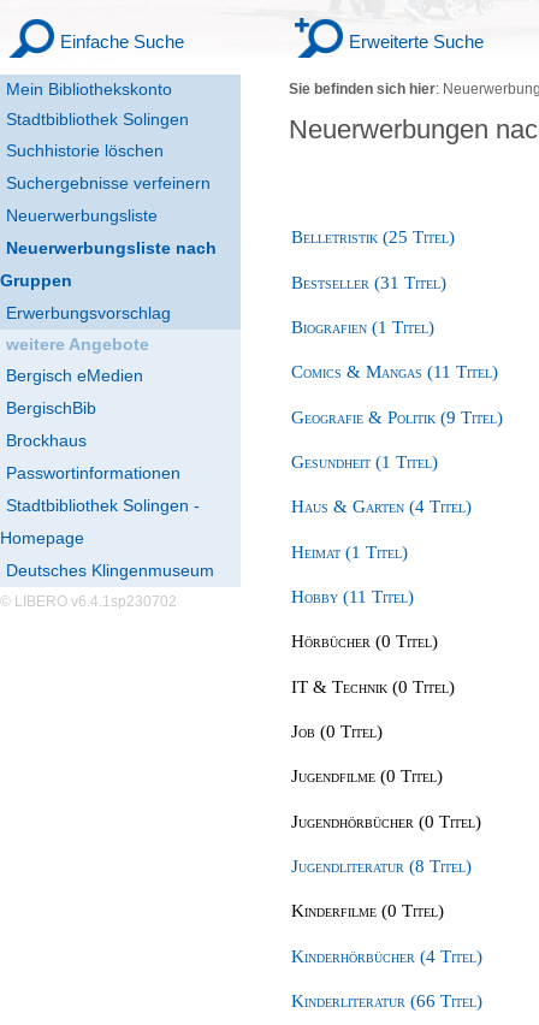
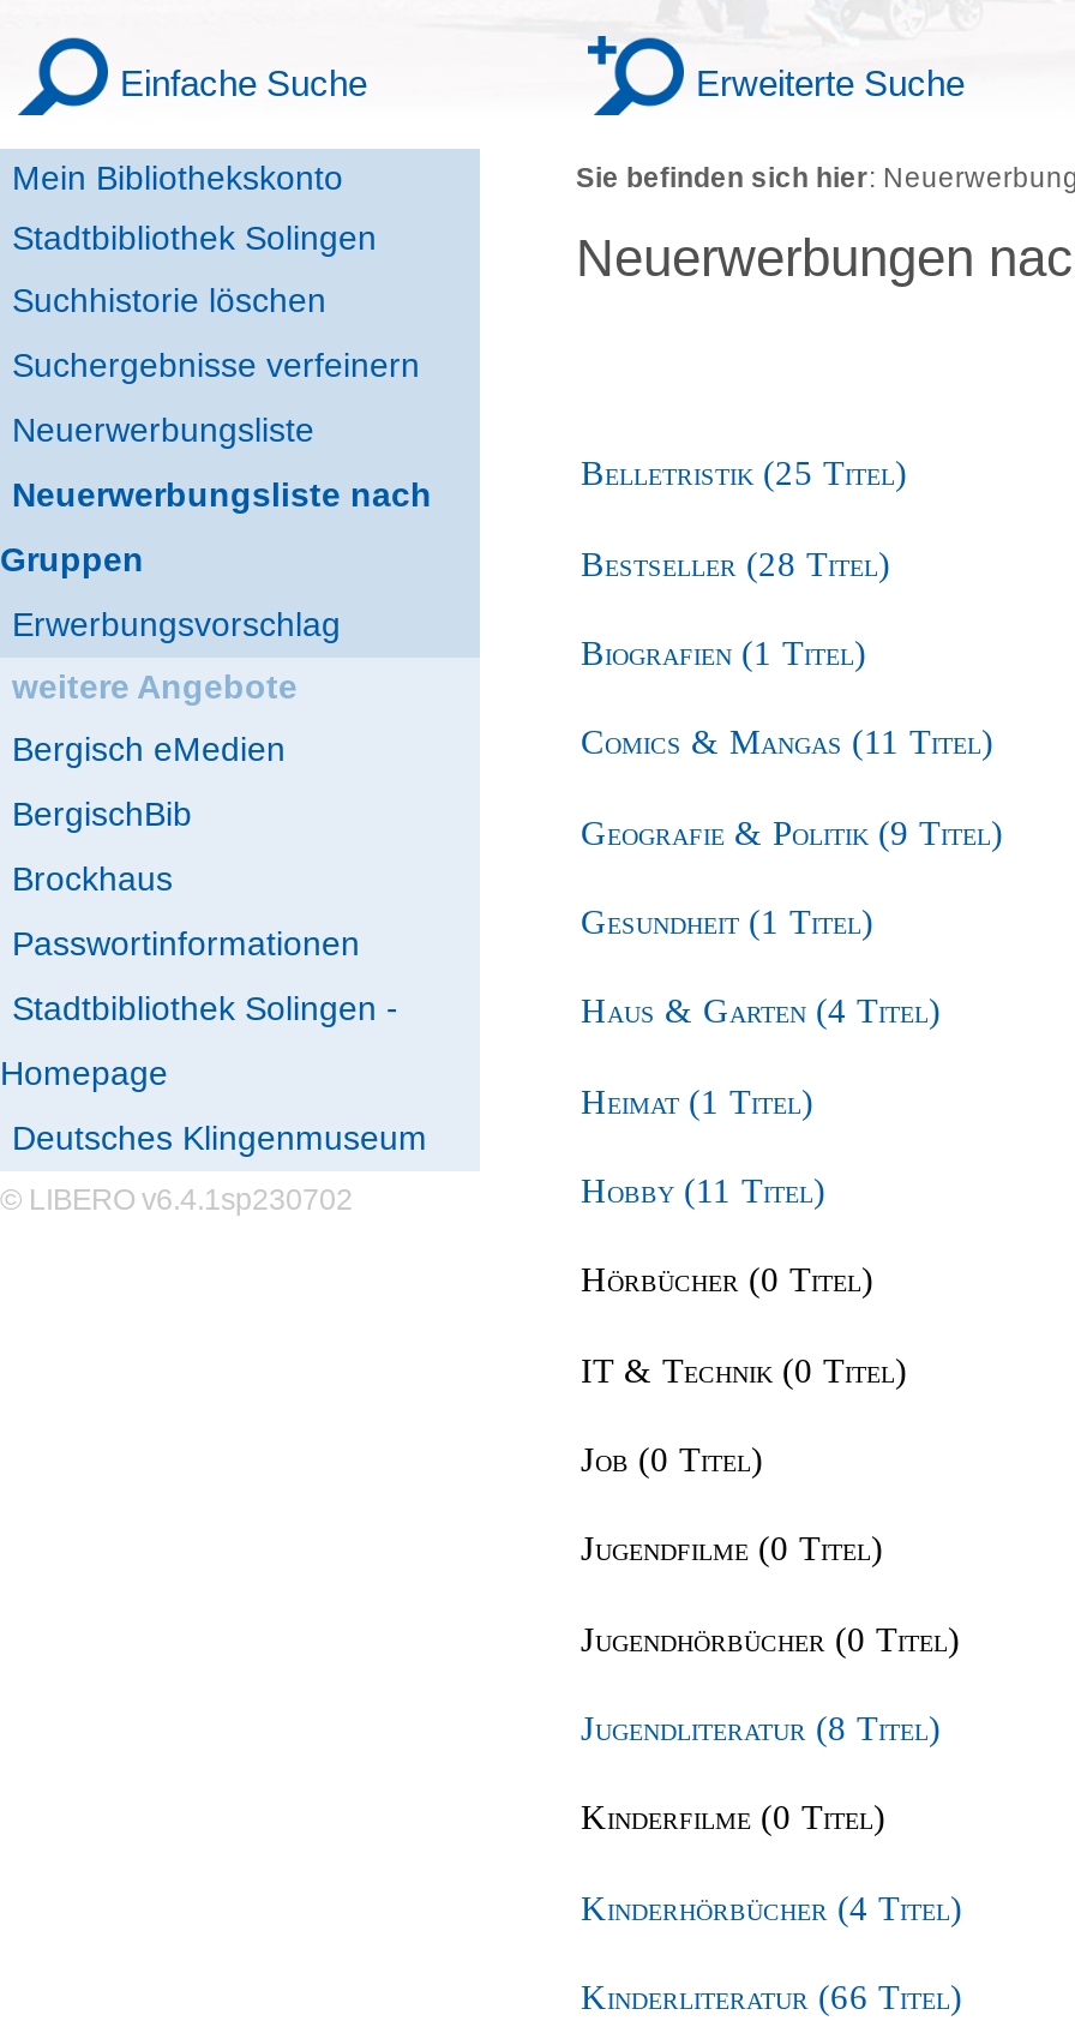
[291,273,446,292] Bestseller (31 Titel) -> [581,544,890,583] Bestseller (28 Titel)

